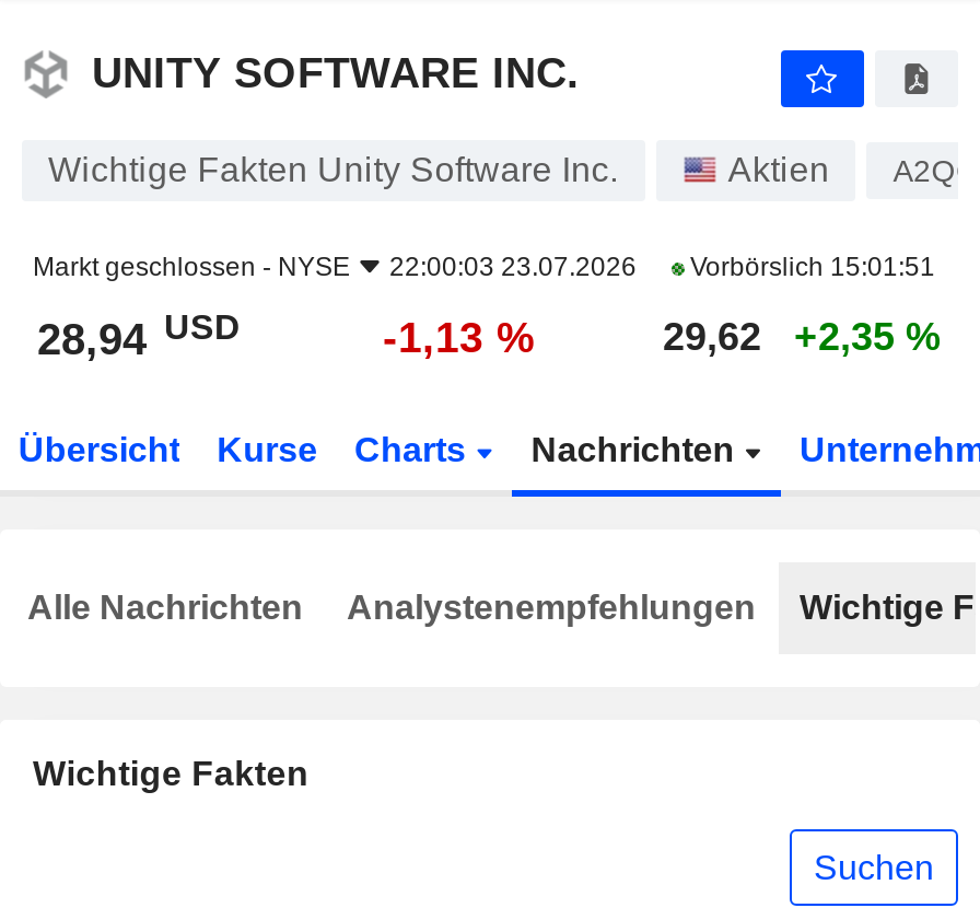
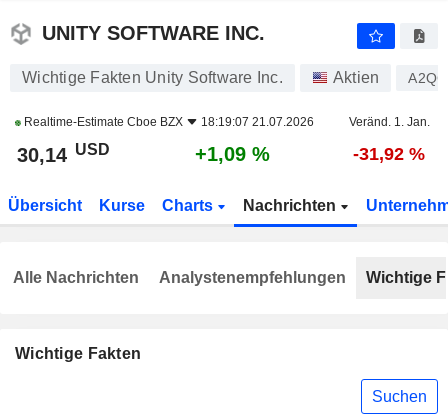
[33,252,935,282] Markt geschlossen - NYSE | 22:00:03 23.07.2026 | Vorbörslich 15:01:51 -> [21,115,429,129] Realtime-Estimate Cboe BZX | 18:19:07 21.07.2026 | Veränd. 1. Jan.
[37,307,941,363] 28,94 USD | -1,13 % | 29,62 | +2,35 % -> [17,140,425,166] 30,14 USD | +1,09 % | -31,92 %

